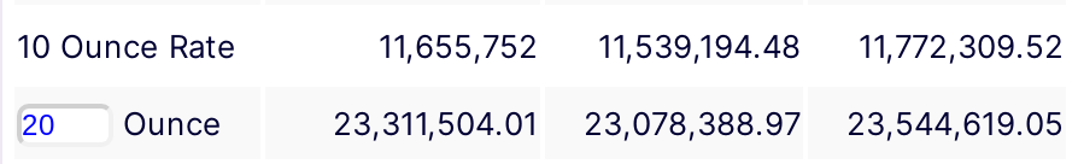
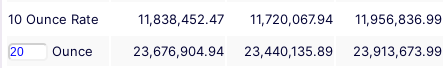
[379,27,538,66] 11,655,752 -> [138,11,224,27] 11,838,452.47
[598,27,801,66] 11,539,194.48 -> [250,11,333,27] 11,720,067.94
[859,27,1064,66] 11,772,309.52 -> [355,11,442,27] 11,956,836.99
[333,105,538,143] 23,311,504.01 -> [133,43,224,59] 23,676,904.94
[584,105,801,143] 23,078,388.97 -> [244,43,333,59] 23,440,135.89
[846,105,1064,143] 23,544,619.05 -> [353,43,442,59] 23,913,673.99

